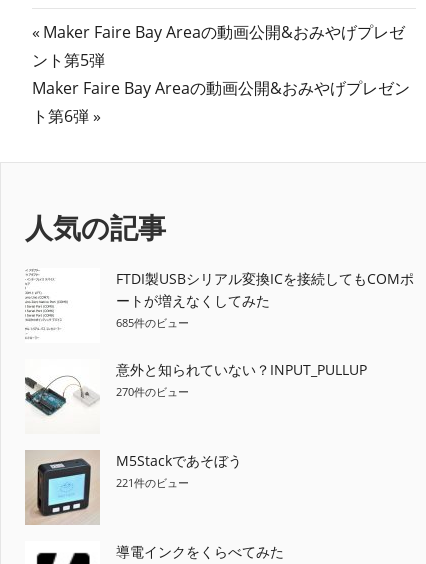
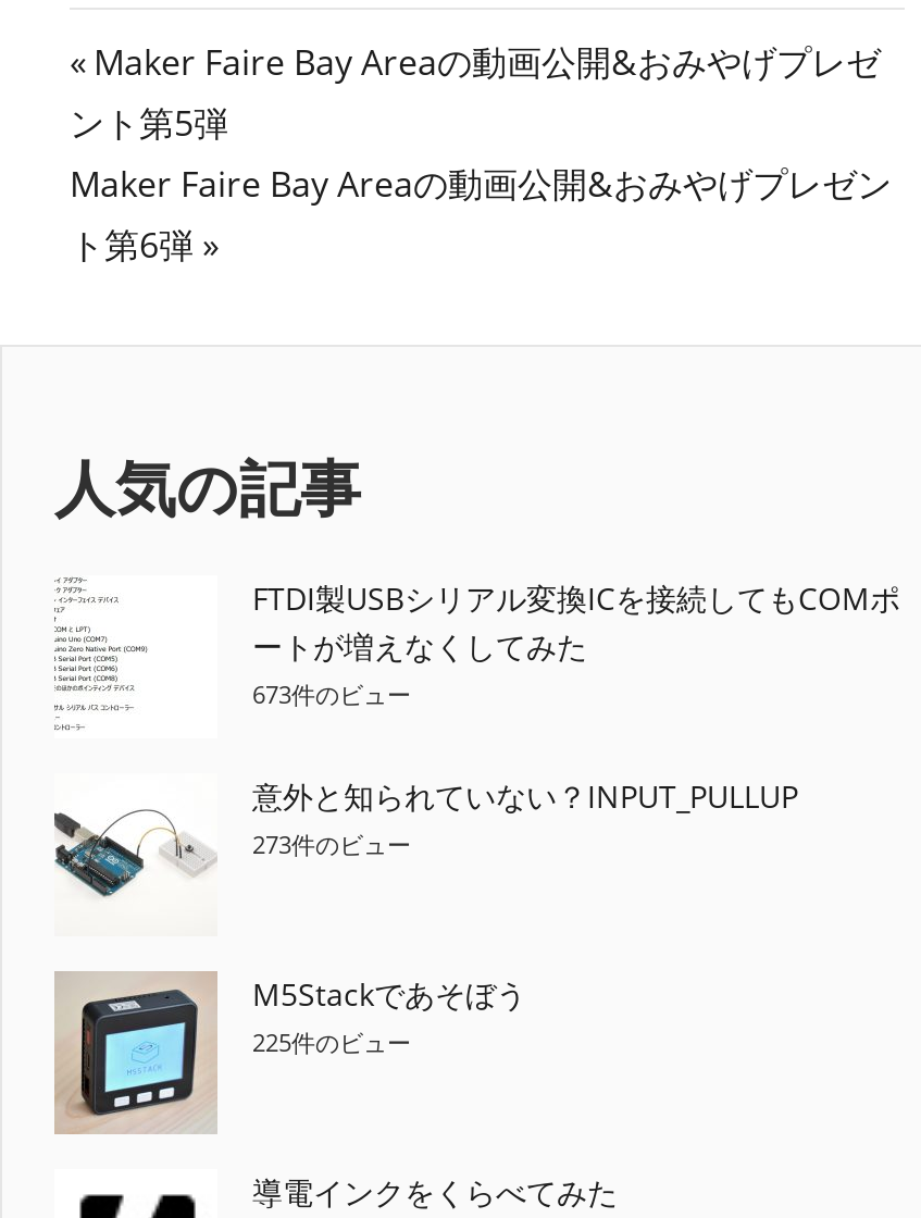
[116,315,189,330] 685件のビュー -> [252,677,411,710] 673件のビュー
[116,384,189,399] 270件のビュー -> [252,827,411,860] 273件のビュー
[116,475,189,490] 221件のビュー -> [252,1025,411,1058] 225件のビュー

